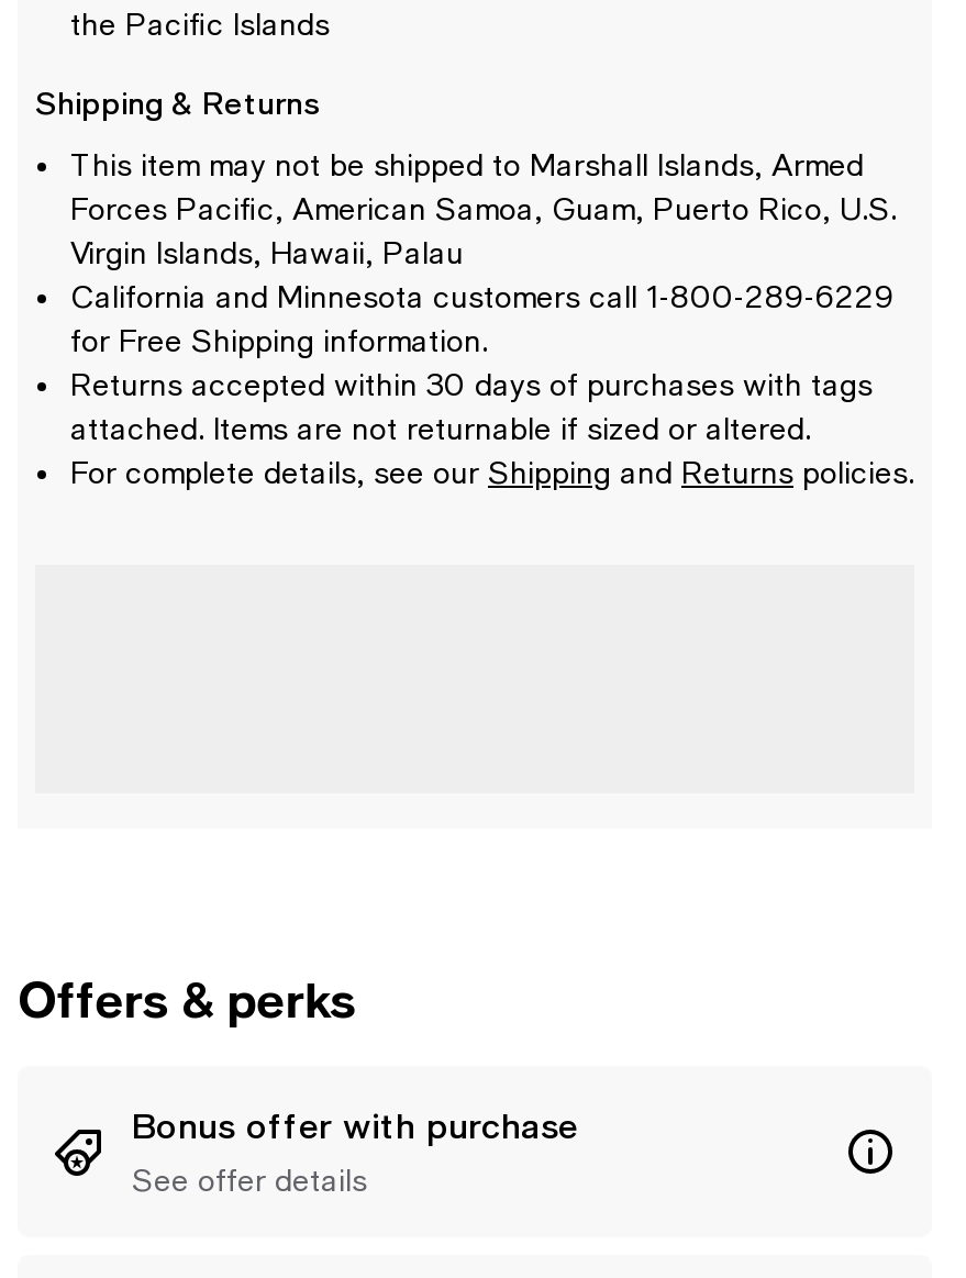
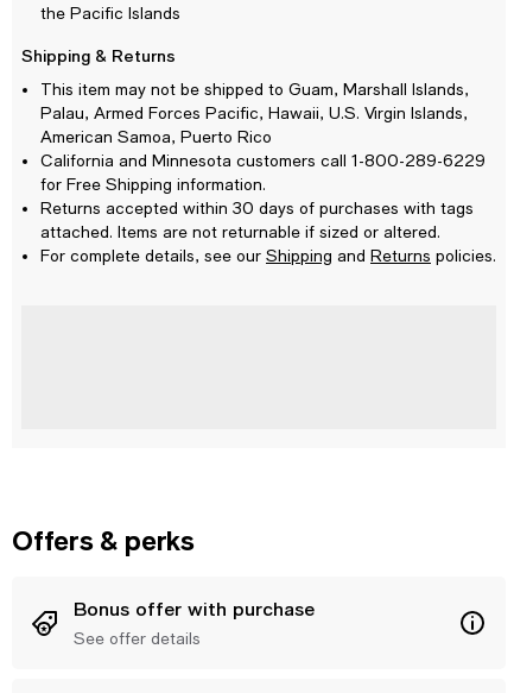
[70,148,897,271] This item may not be shipped to Marshall Islands, Armed | Forces Pacific, American Samoa, Guam, Puerto Rico, U.S. | Virgin Islands, Hawaii, Palau -> [40,80,469,147] This item may not be shipped to Guam, Marshall Islands, | Palau, Armed Forces Pacific, Hawaii, U.S. Virgin Islands, | American Samoa, Puerto Rico

